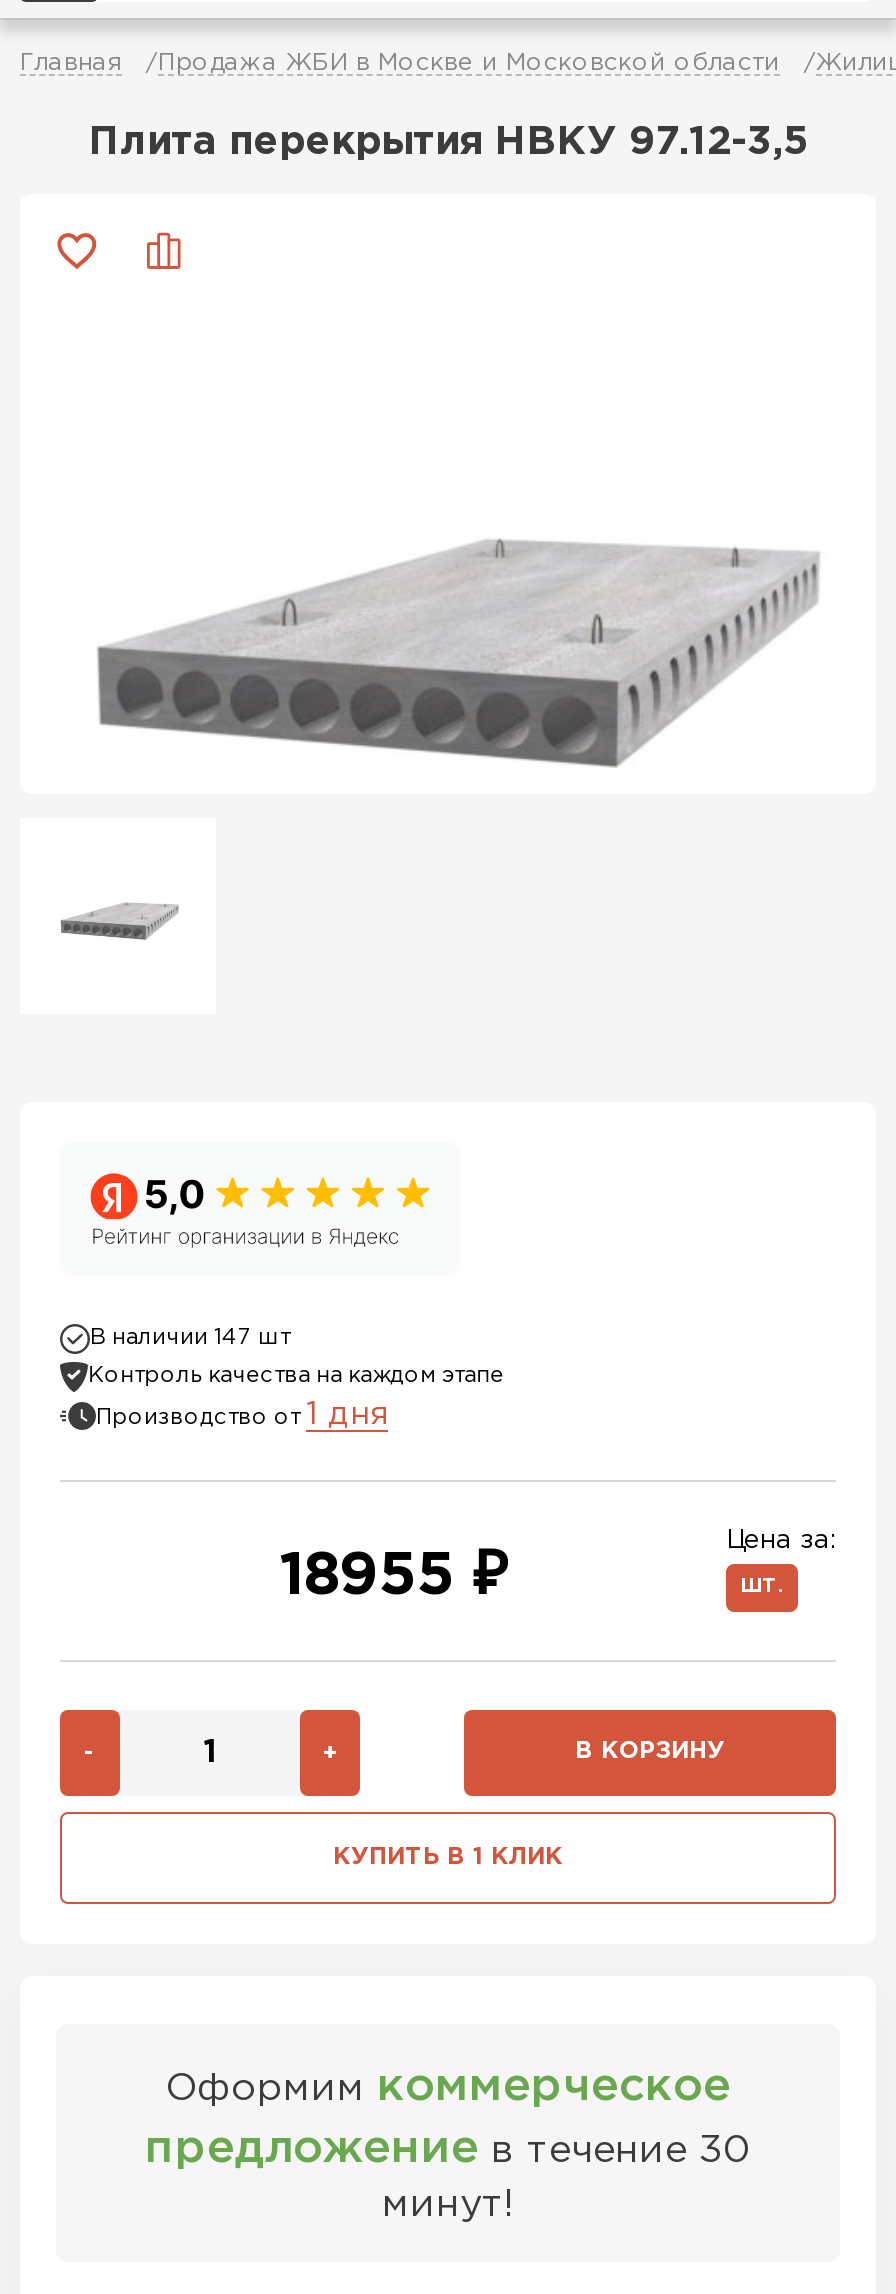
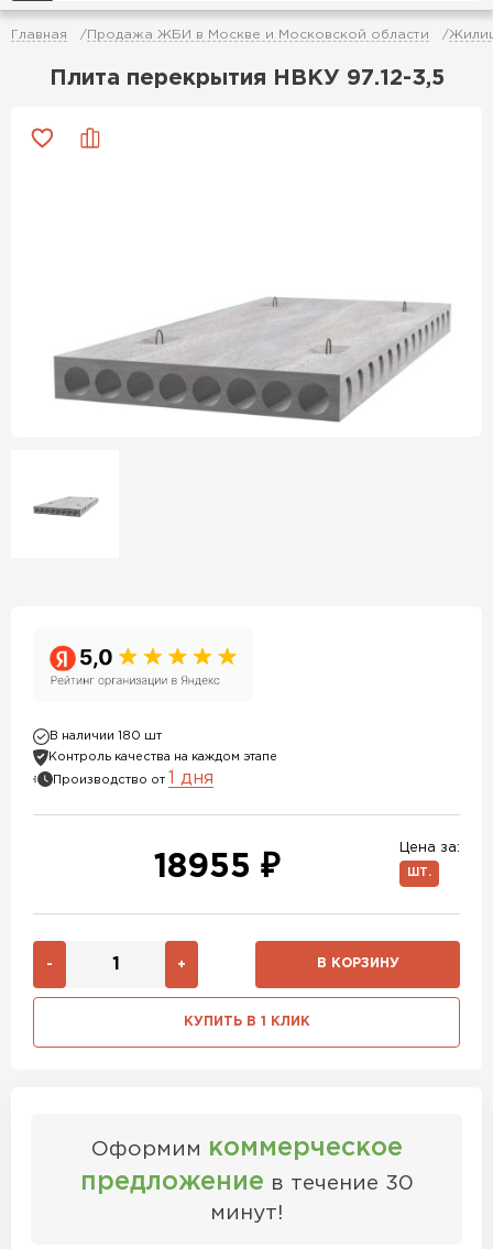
[90,1329,290,1349] В наличии 147 шт -> [50,731,162,742] В наличии 180 шт

